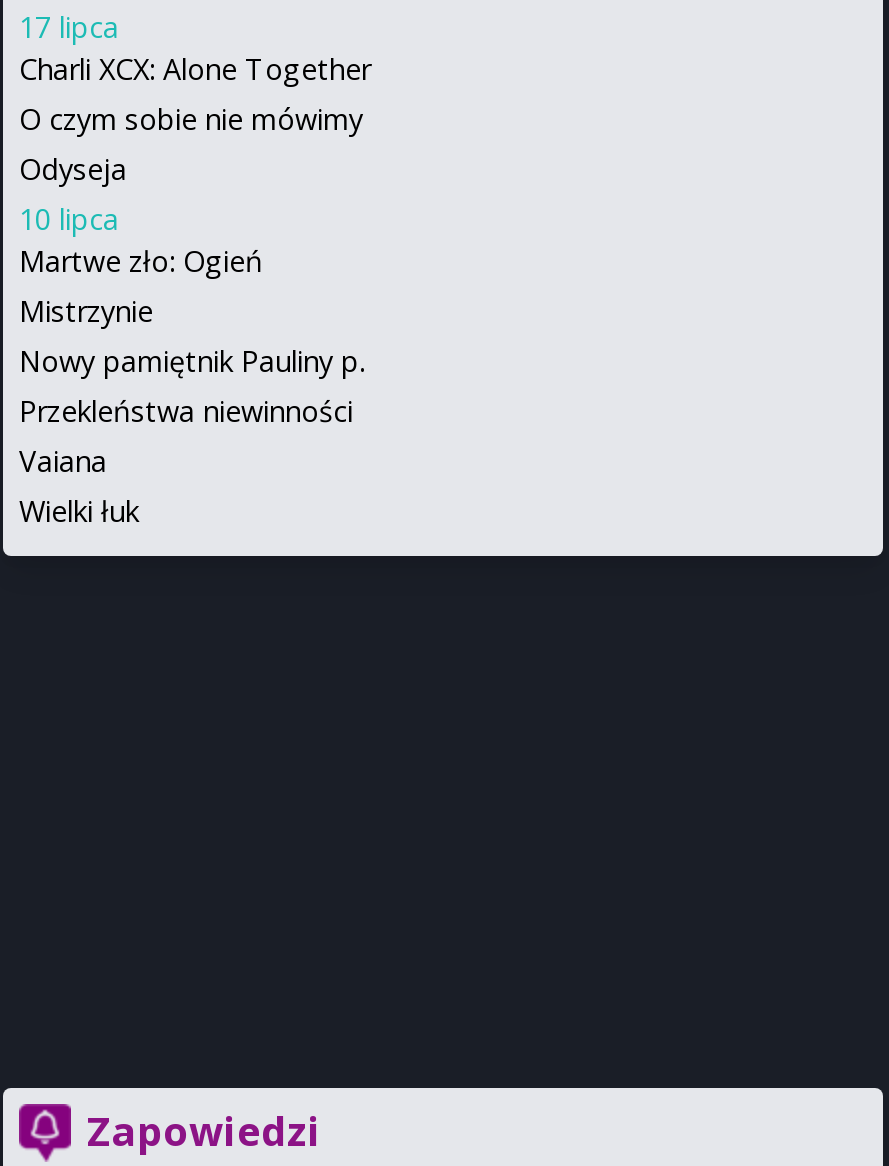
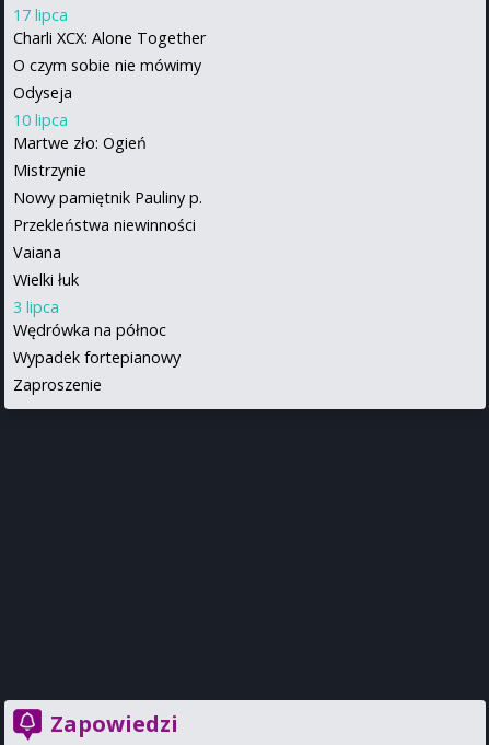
none -> [13,296,181,395] 3 lipca | Wędrówka na północ | Wypadek fortepianowy | Zaproszenie

